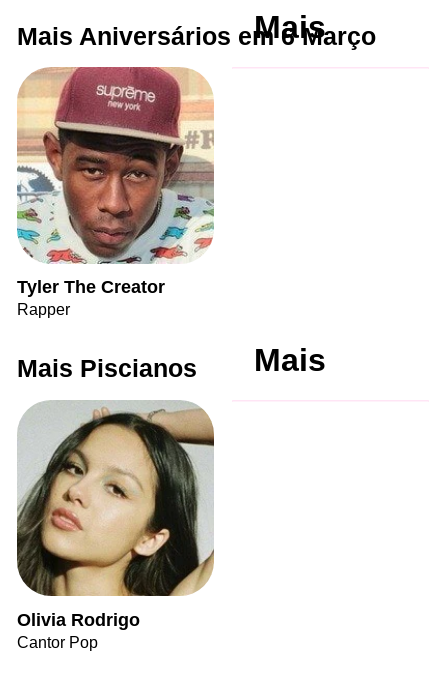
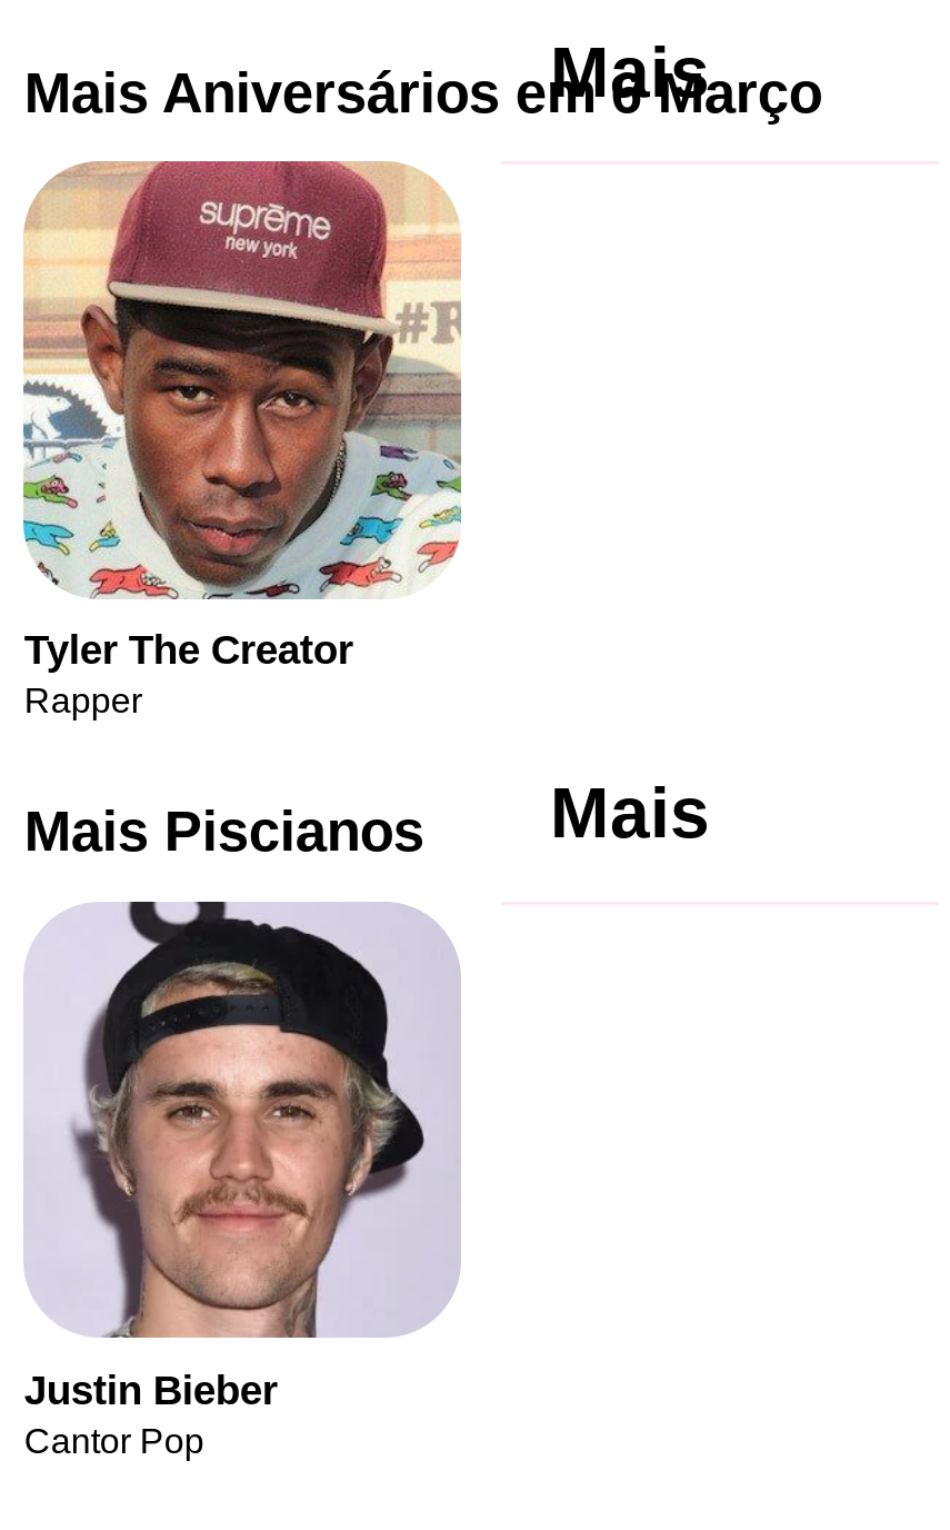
[16,400,215,630] [image] | Olivia Rodrigo -> [23,900,461,1413] [image] | Justin Bieber

